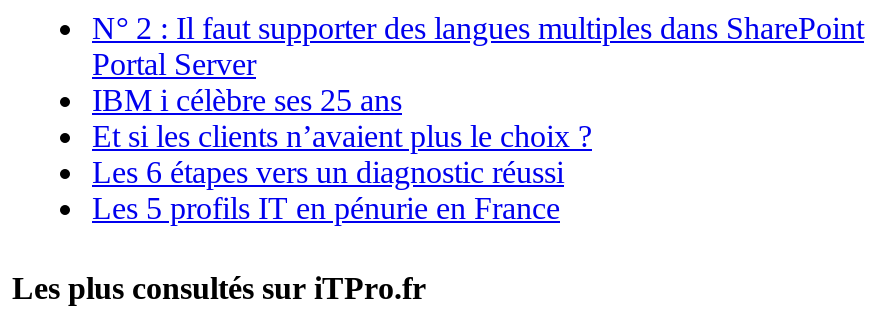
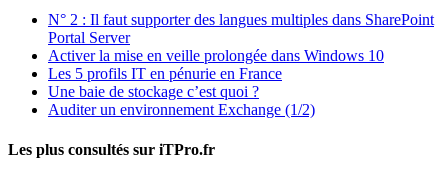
[92,84,592,190] IBM i célèbre ses 25 ans | Et si les clients n’avaient plus le choix ? | Les 6 étapes vers un diagnostic réussi -> [48,47,384,64] Activer la mise en veille prolongée dans Windows 10
moved [92,192,560,226] -> [48,65,282,82]: Les 5 profils IT en pénurie en France
none -> [48,83,315,118] Une baie de stockage c’est quoi ? | Auditer un environnement Exchange (1/2)

